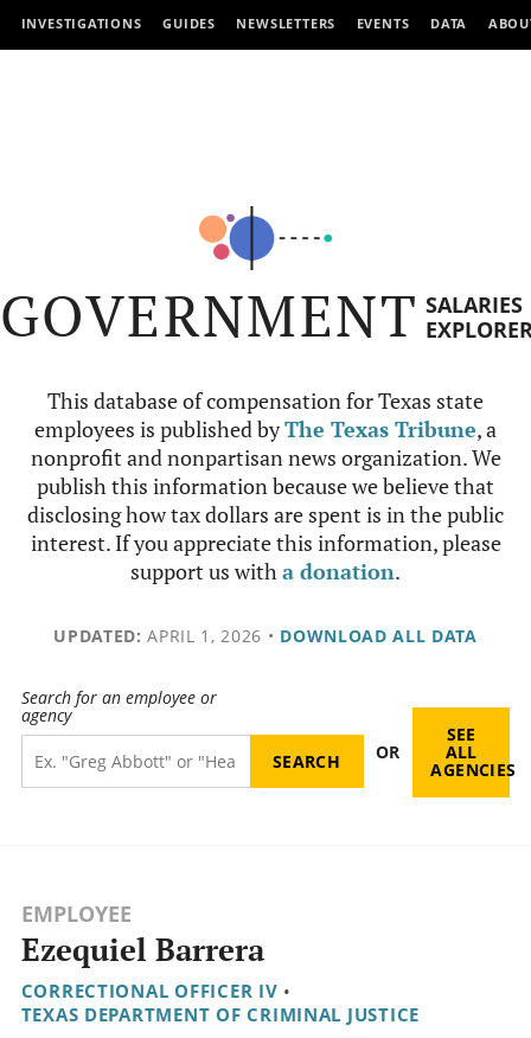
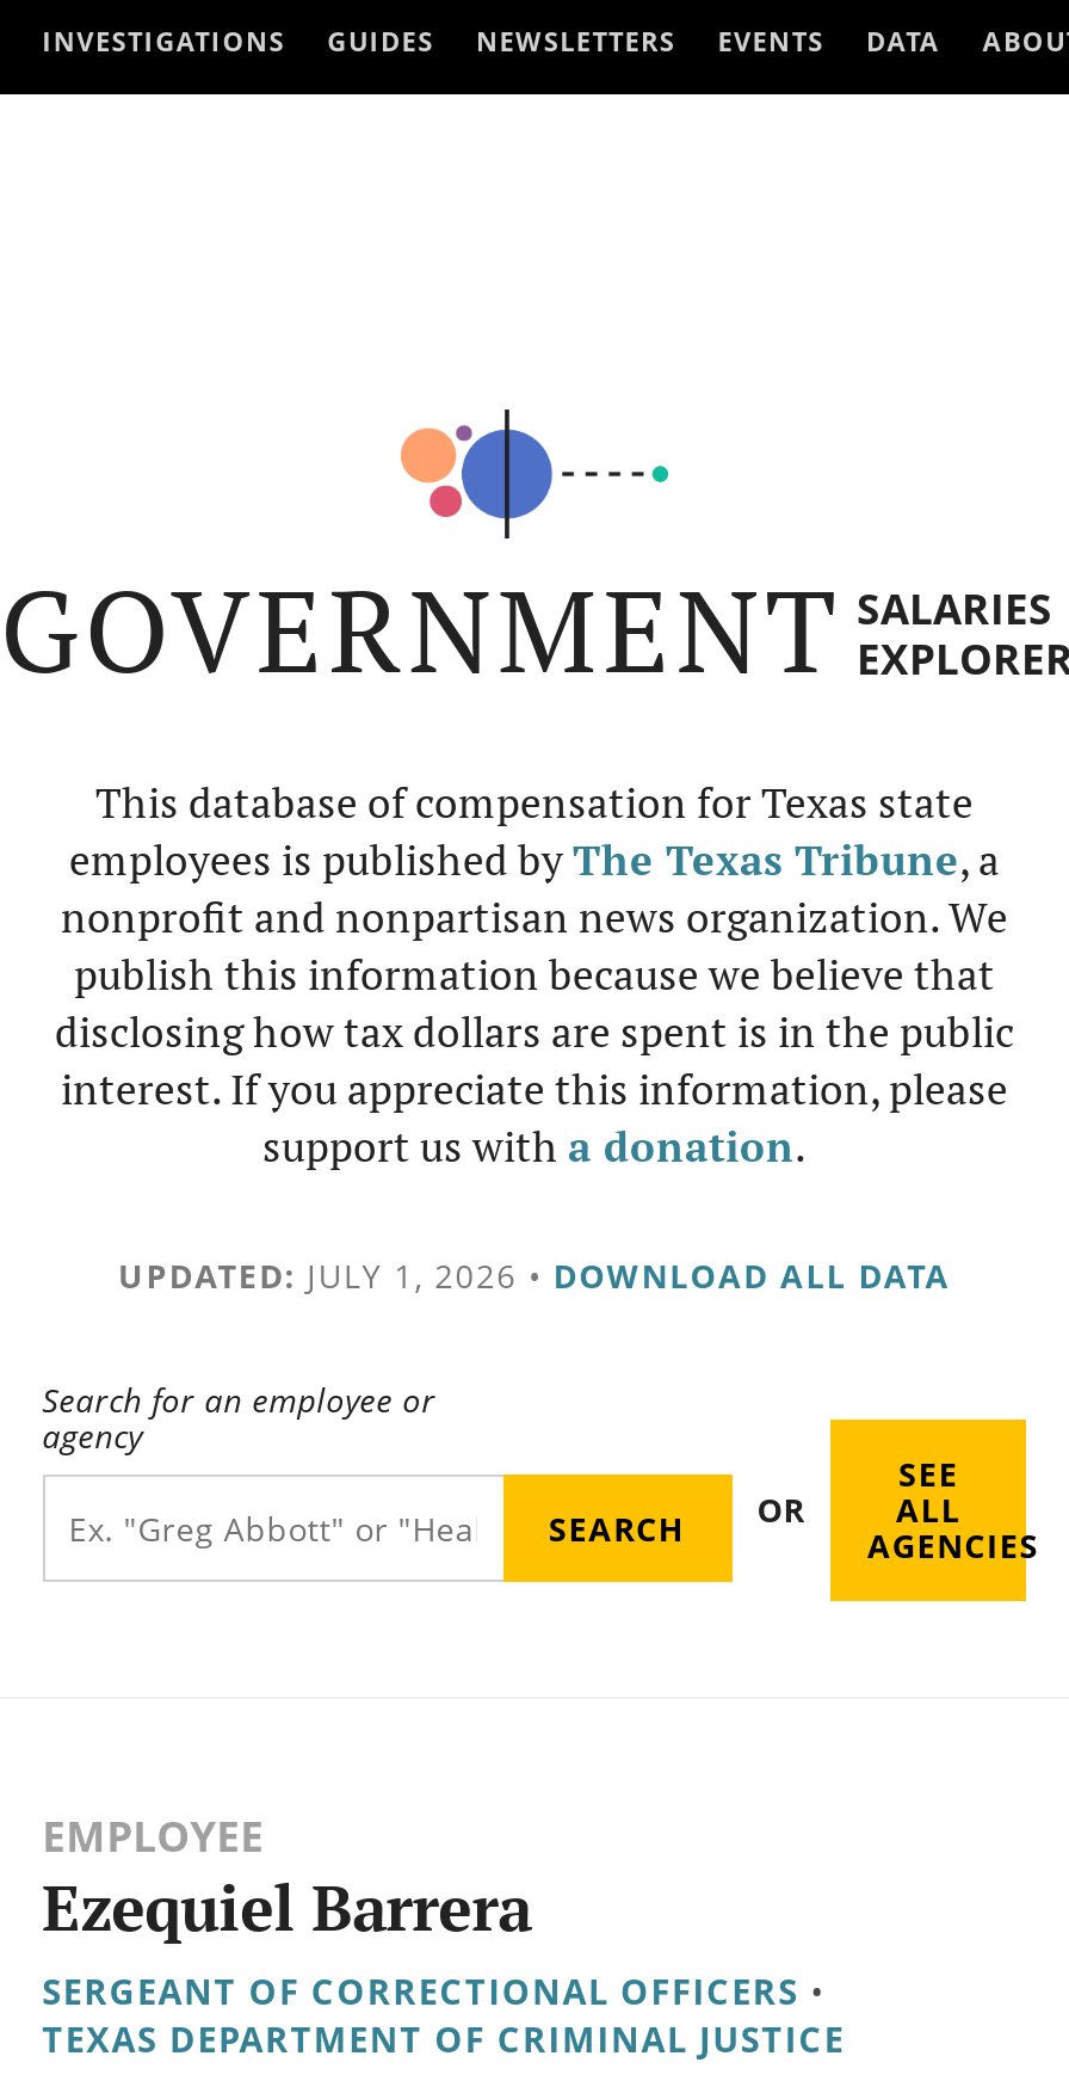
[54,624,477,647] UPDATED: APRIL 1, 2026 • DOWNLOAD ALL DATA -> [118,1252,951,1298] UPDATED: JULY 1, 2026 • DOWNLOAD ALL DATA
[21,979,292,1003] CORRECTIONAL OFFICER IV • -> [42,1967,827,2015] SERGEANT OF CORRECTIONAL OFFICERS •

